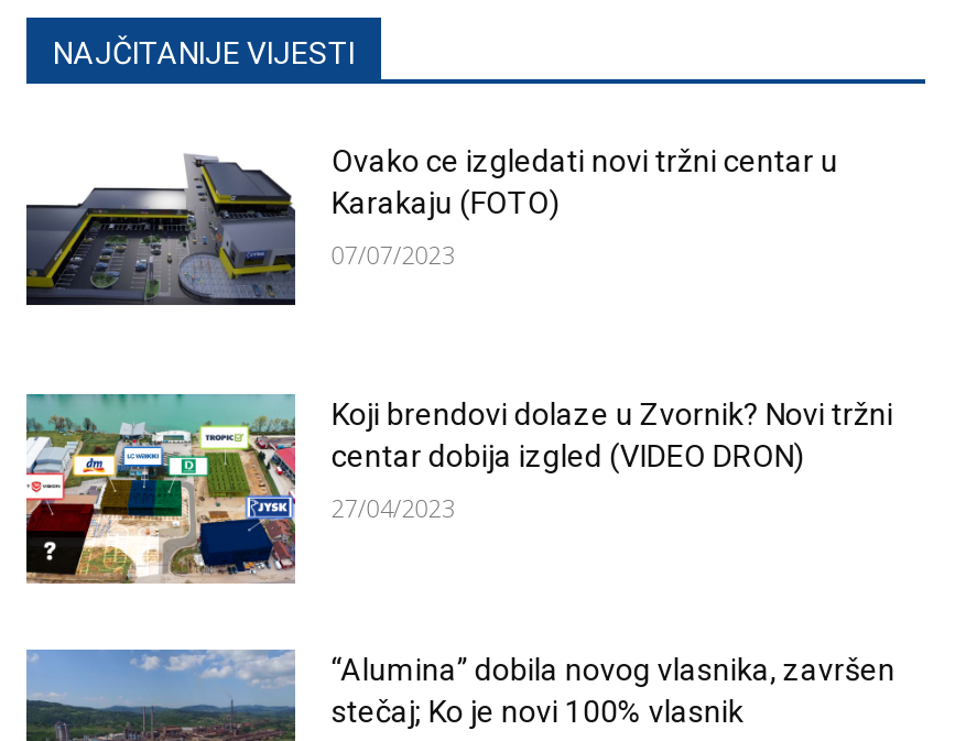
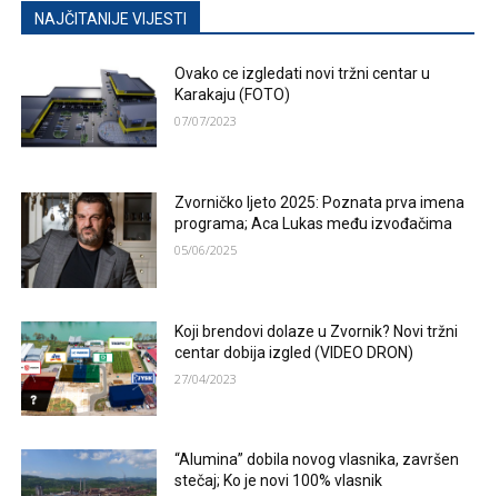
none -> [20,191,465,289] [image] | Zvorničko ljeto 2025: Poznata prva imena | programa; Aca Lukas među izvođačima | 05/06/2025

